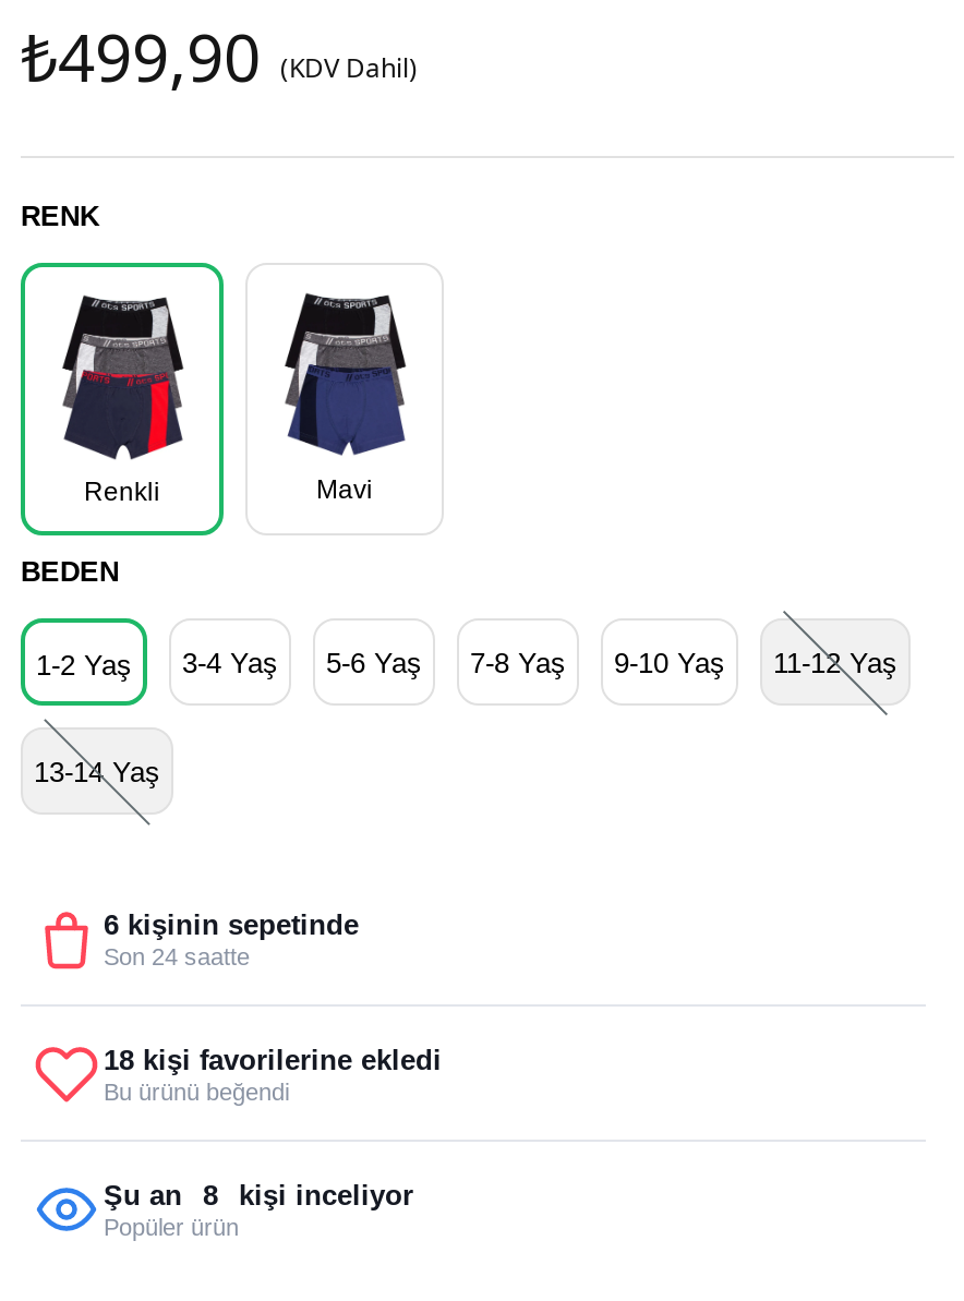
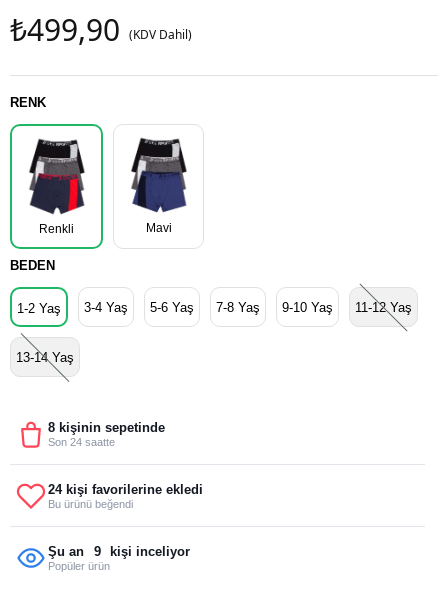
[104,907,359,940] 6 kişinin sepetinde -> [48,419,165,434] 8 kişinin sepetinde
[104,1043,442,1075] 18 kişi favorilerine ekledi -> [48,481,203,496] 24 kişi favorilerine ekledi
[104,1178,413,1210] Şu an 8 kişi inceliyor -> [48,543,190,558] Şu an 9 kişi inceliyor

